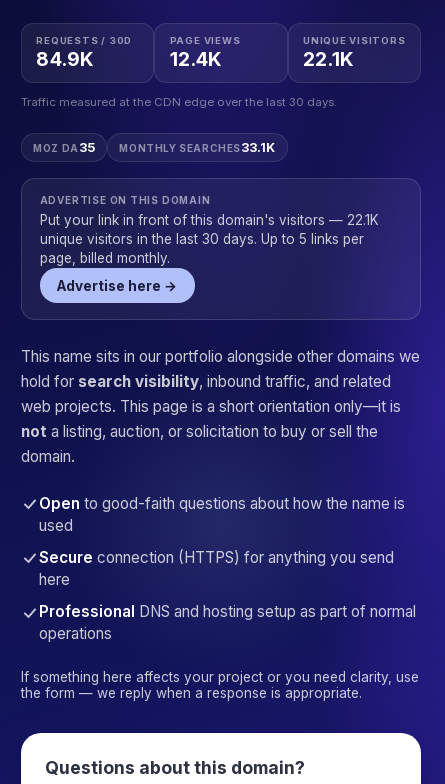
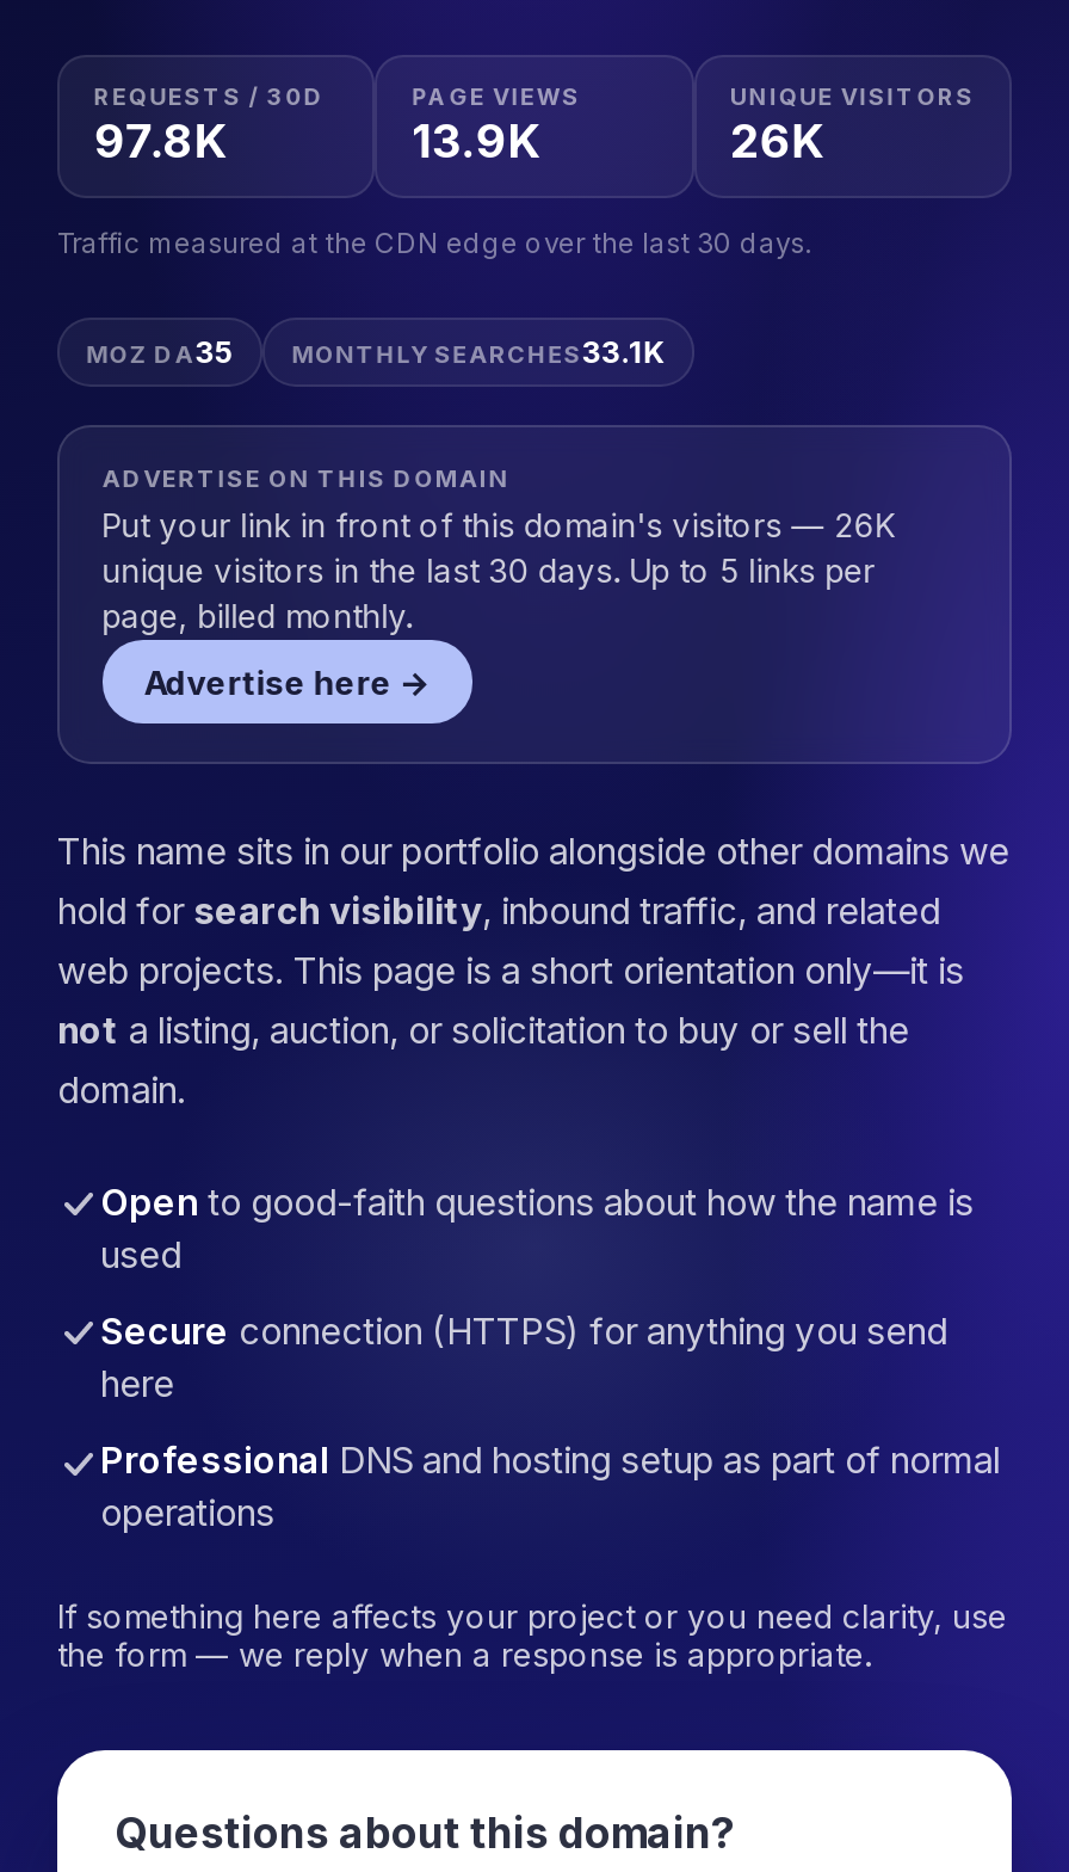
[36,47,94,71] 84.9K -> [94,113,228,170] 97.8K
[170,47,223,71] 12.4K -> [412,113,541,170] 13.9K
[303,47,354,71] 22.1K -> [730,113,825,170] 26K
[40,212,379,228] Put your link in front of this domain's visitors — 22.1K -> [102,506,896,545] Put your link in front of this domain's visitors — 26K

